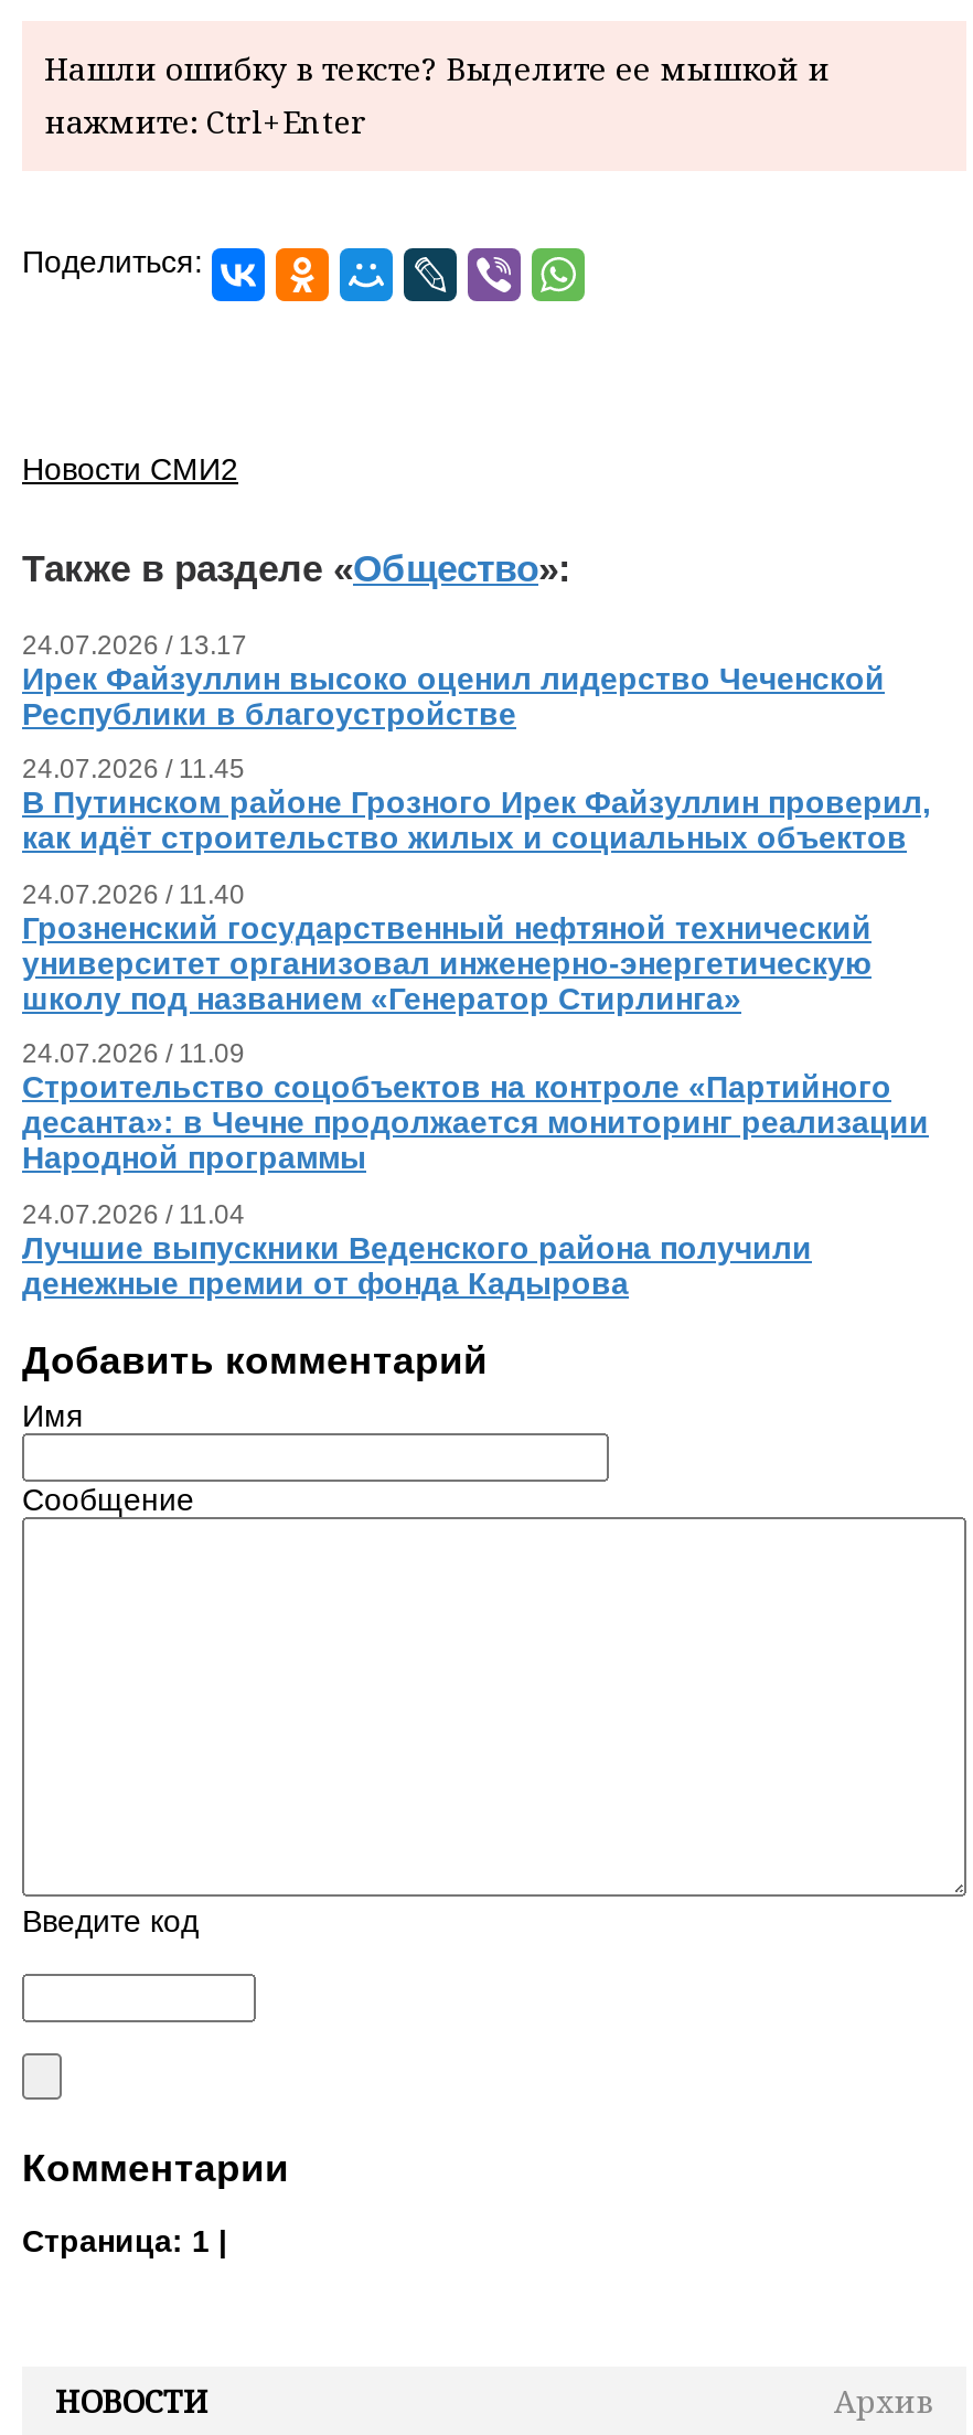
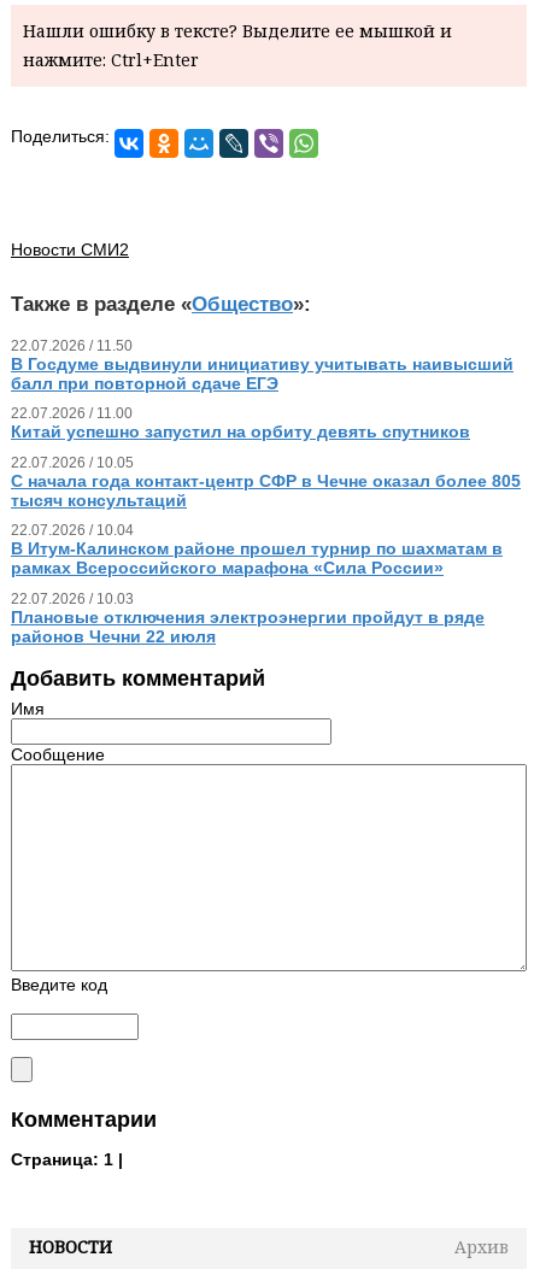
[22,630,885,731] 24.07.2026 / 13.17 | Ирек Файзуллин высоко оценил лидерство Чеченской | Республики в благоустройстве -> [11,337,514,393] 22.07.2026 / 11.50 | В Госдуме выдвинули инициативу учитывать наивысший | балл при повторной сдаче ЕГЭ
[22,755,931,856] 24.07.2026 / 11.45 | В Путинском районе Грозного Ирек Файзуллин проверил, | как идёт строительство жилых и социальных объектов -> [11,406,470,442] 22.07.2026 / 11.00 | Китай успешно запустил на орбиту девять спутников
[22,879,872,1016] 24.07.2026 / 11.40 | Грозненский государственный нефтяной технический | университет организовал инженерно‑энергетическую | школу под названием «Генератор Стирлинга» -> [11,454,521,510] 22.07.2026 / 10.05 | С начала года контакт-центр СФР в Чечне оказал более 805 | тысяч консультаций
[22,1039,929,1176] 24.07.2026 / 11.09 | Строительство соцобъектов на контроле «Партийного | десанта»: в Чечне продолжается мониторинг реализации | Народной программы -> [11,522,503,578] 22.07.2026 / 10.04 | В Итум-Калинском районе прошел турнир по шахматам в | рамках Всероссийского марафона «Сила России»
[22,1199,812,1301] 24.07.2026 / 11.04 | Лучшие выпускники Веденского района получили | денежные премии от фонда Кадырова -> [11,591,485,646] 22.07.2026 / 10.03 | Плановые отключения электроэнергии пройдут в ряде | районов Чечни 22 июля

